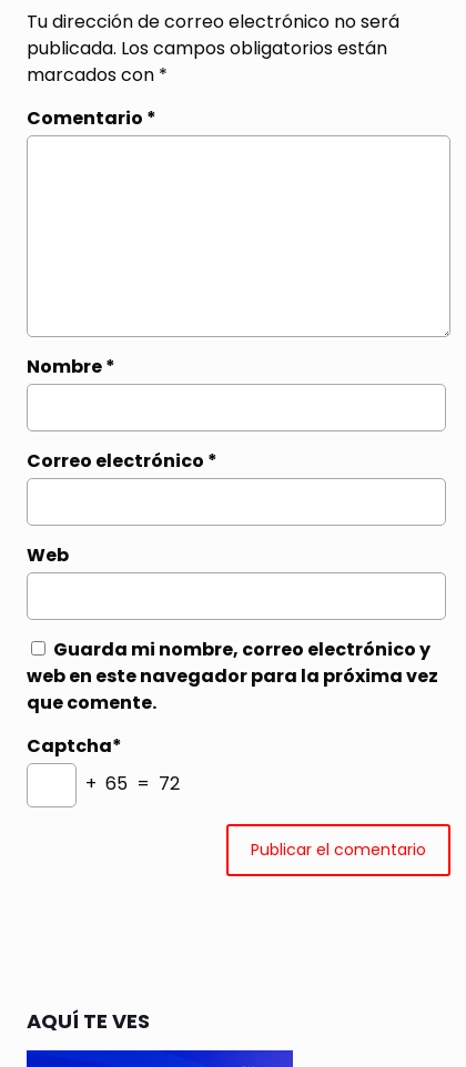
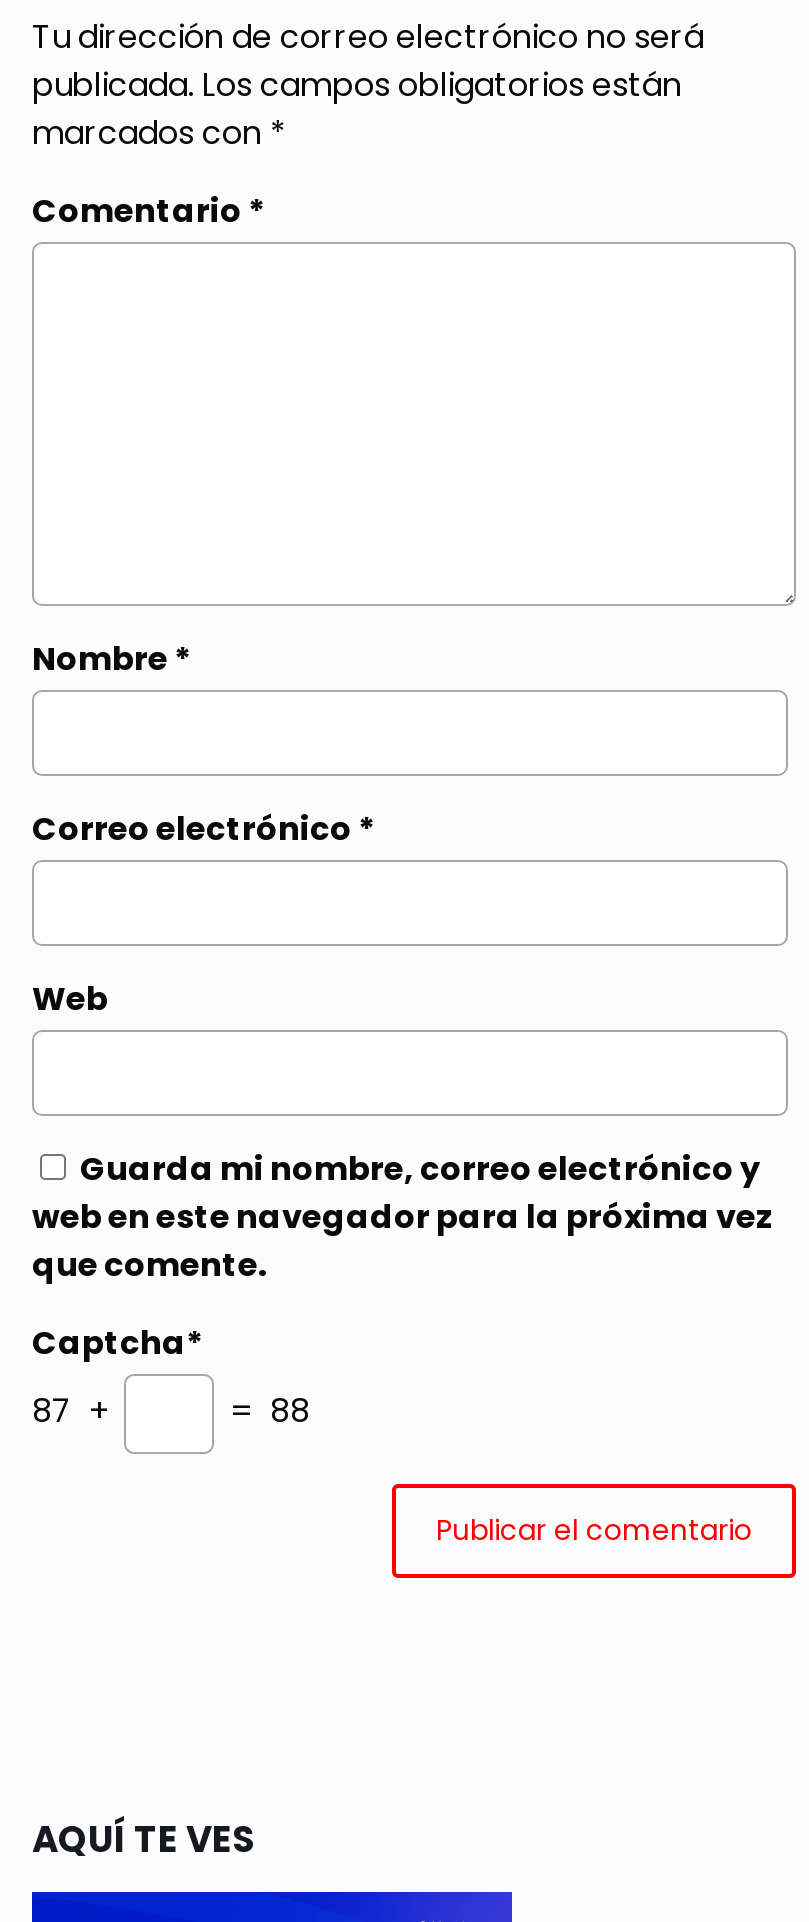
[77,771,180,796] + 65 = 72 -> [32,1388,310,1434] 87 + | = 88

